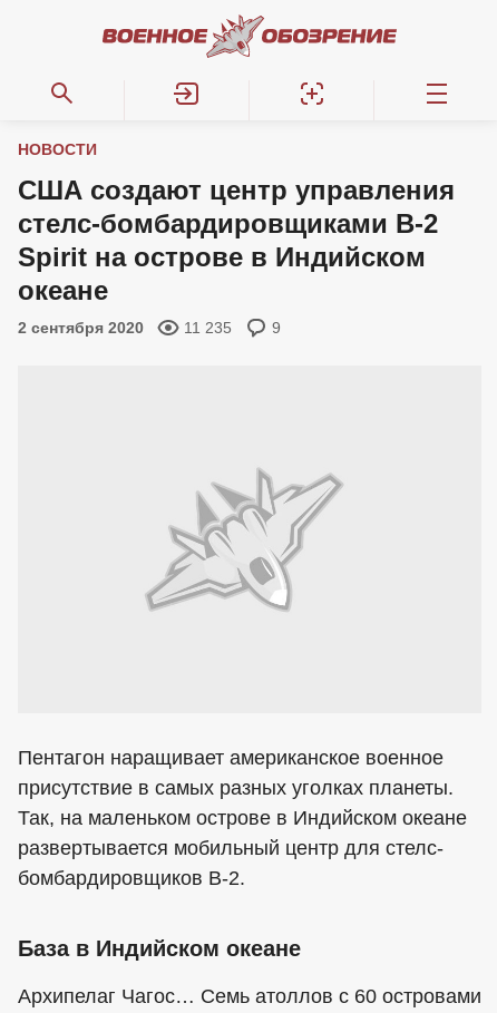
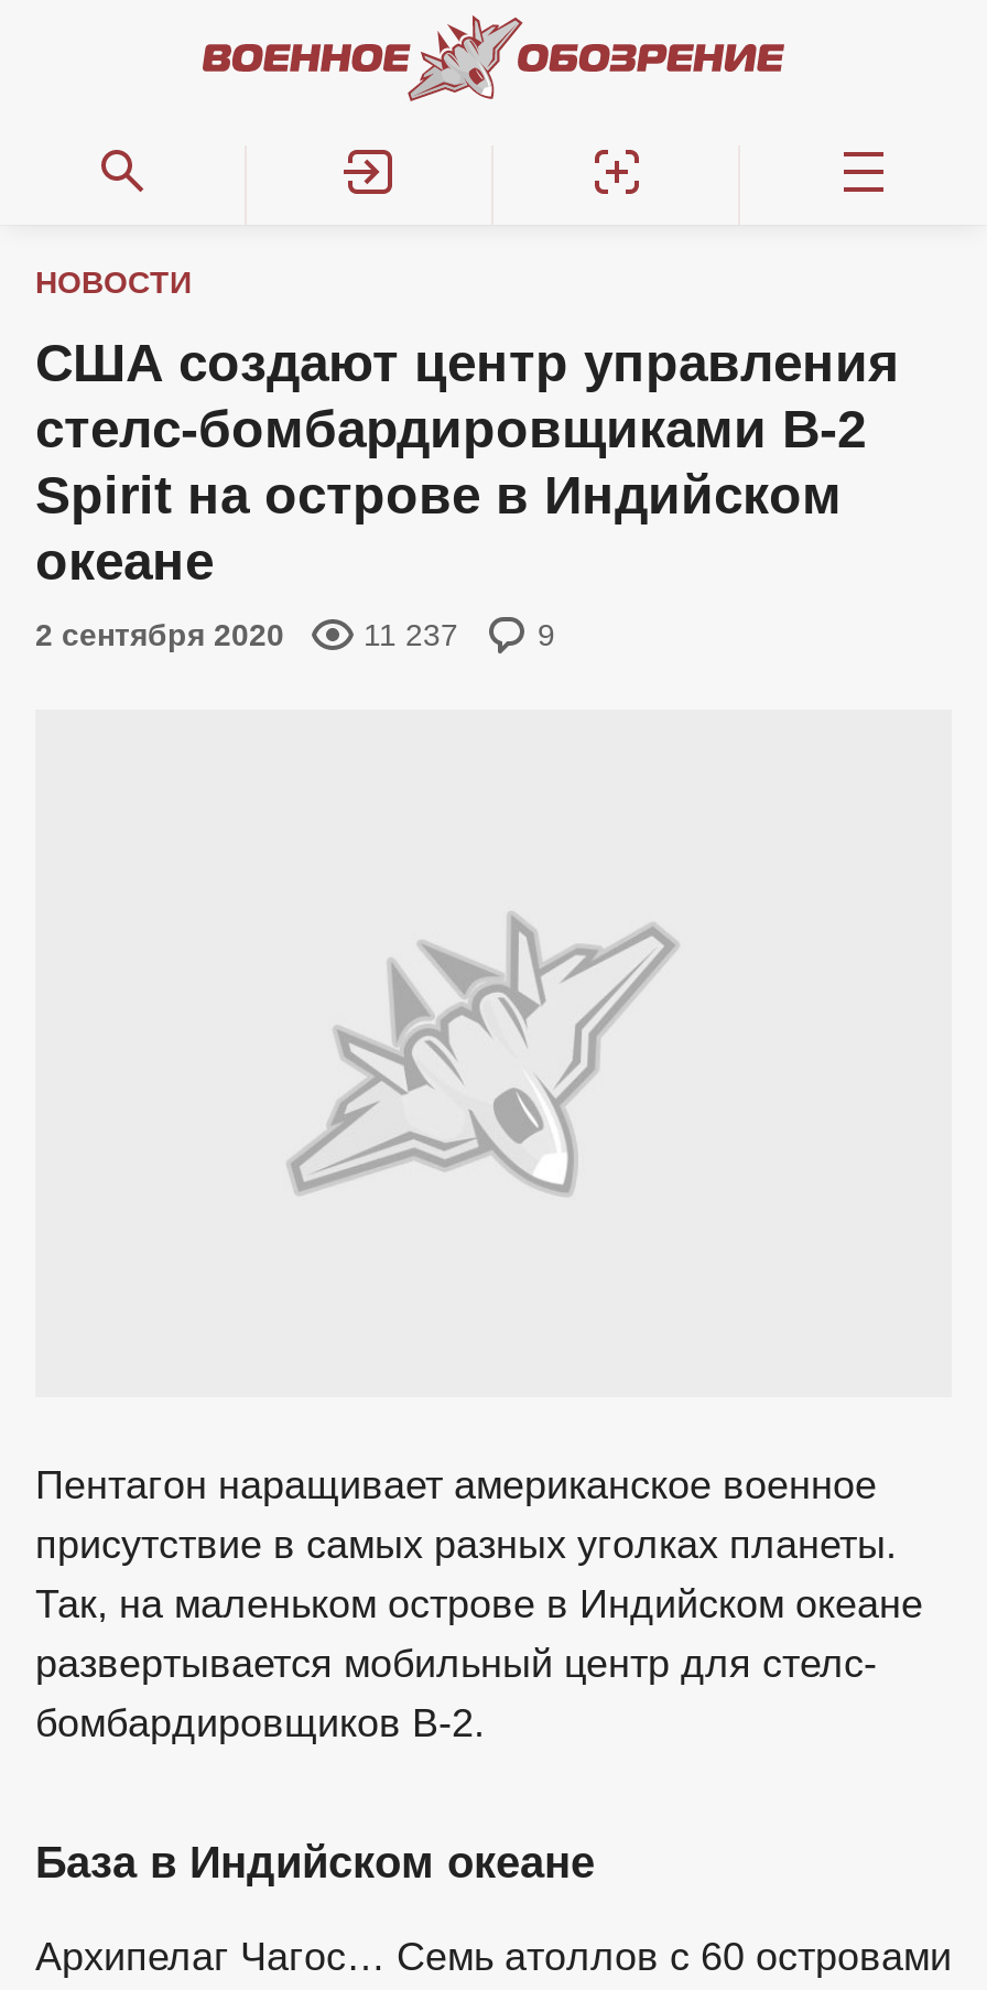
[184,319,232,337] 11 235 -> [364,617,458,652] 11 237

